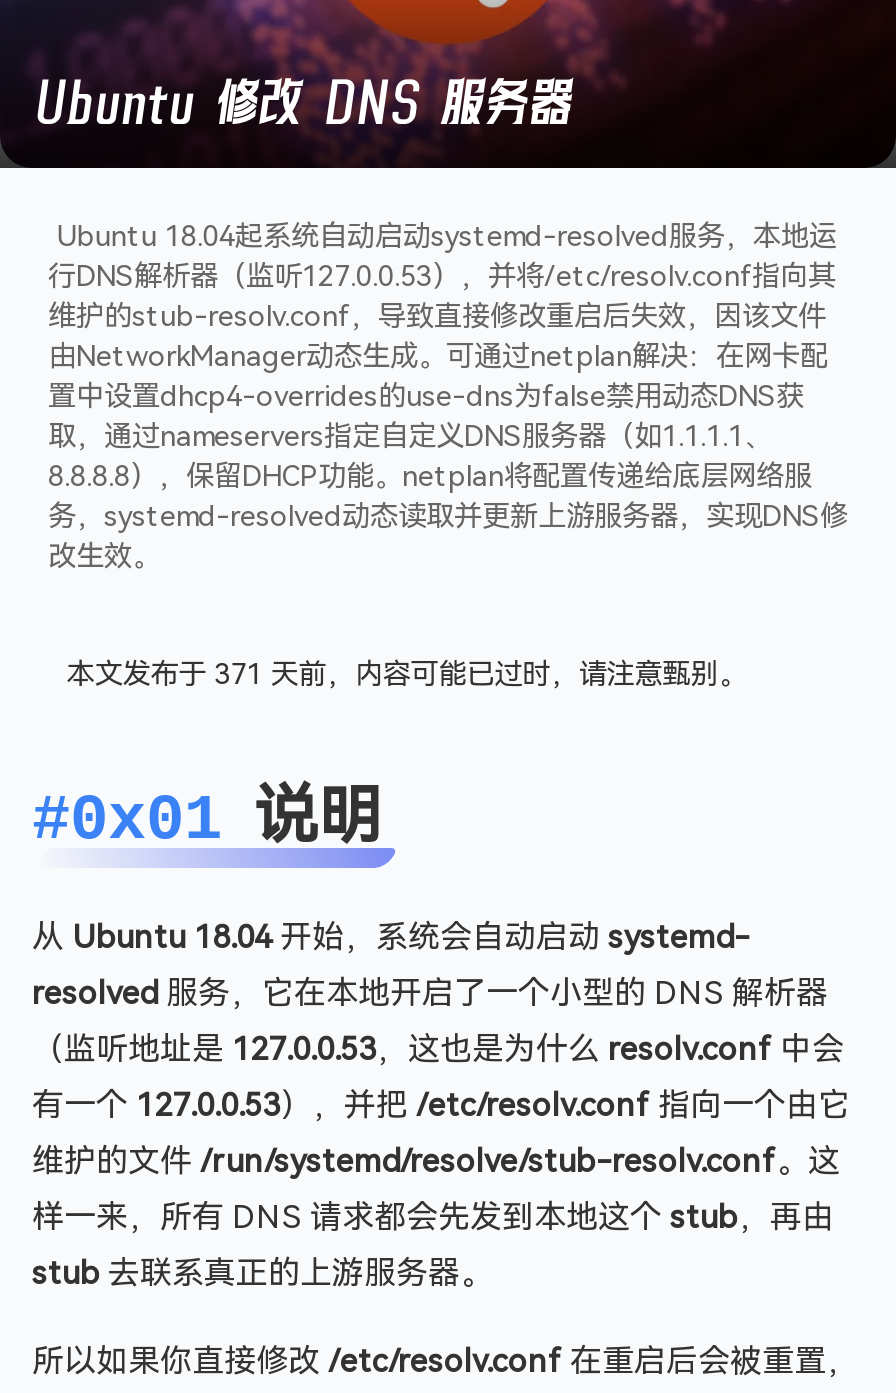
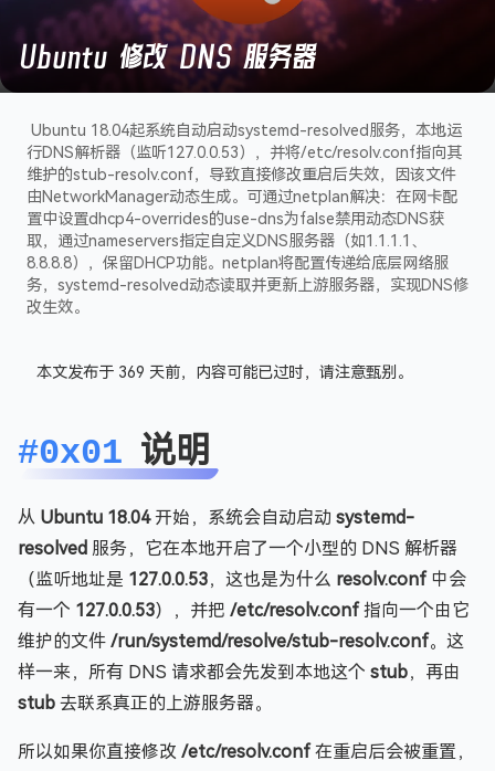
[67,659,747,691] 本文发布于 371 天前，内容可能已过时，请注意甄别。 -> [37,364,412,382] 本文发布于 369 天前，内容可能已过时，请注意甄别。

